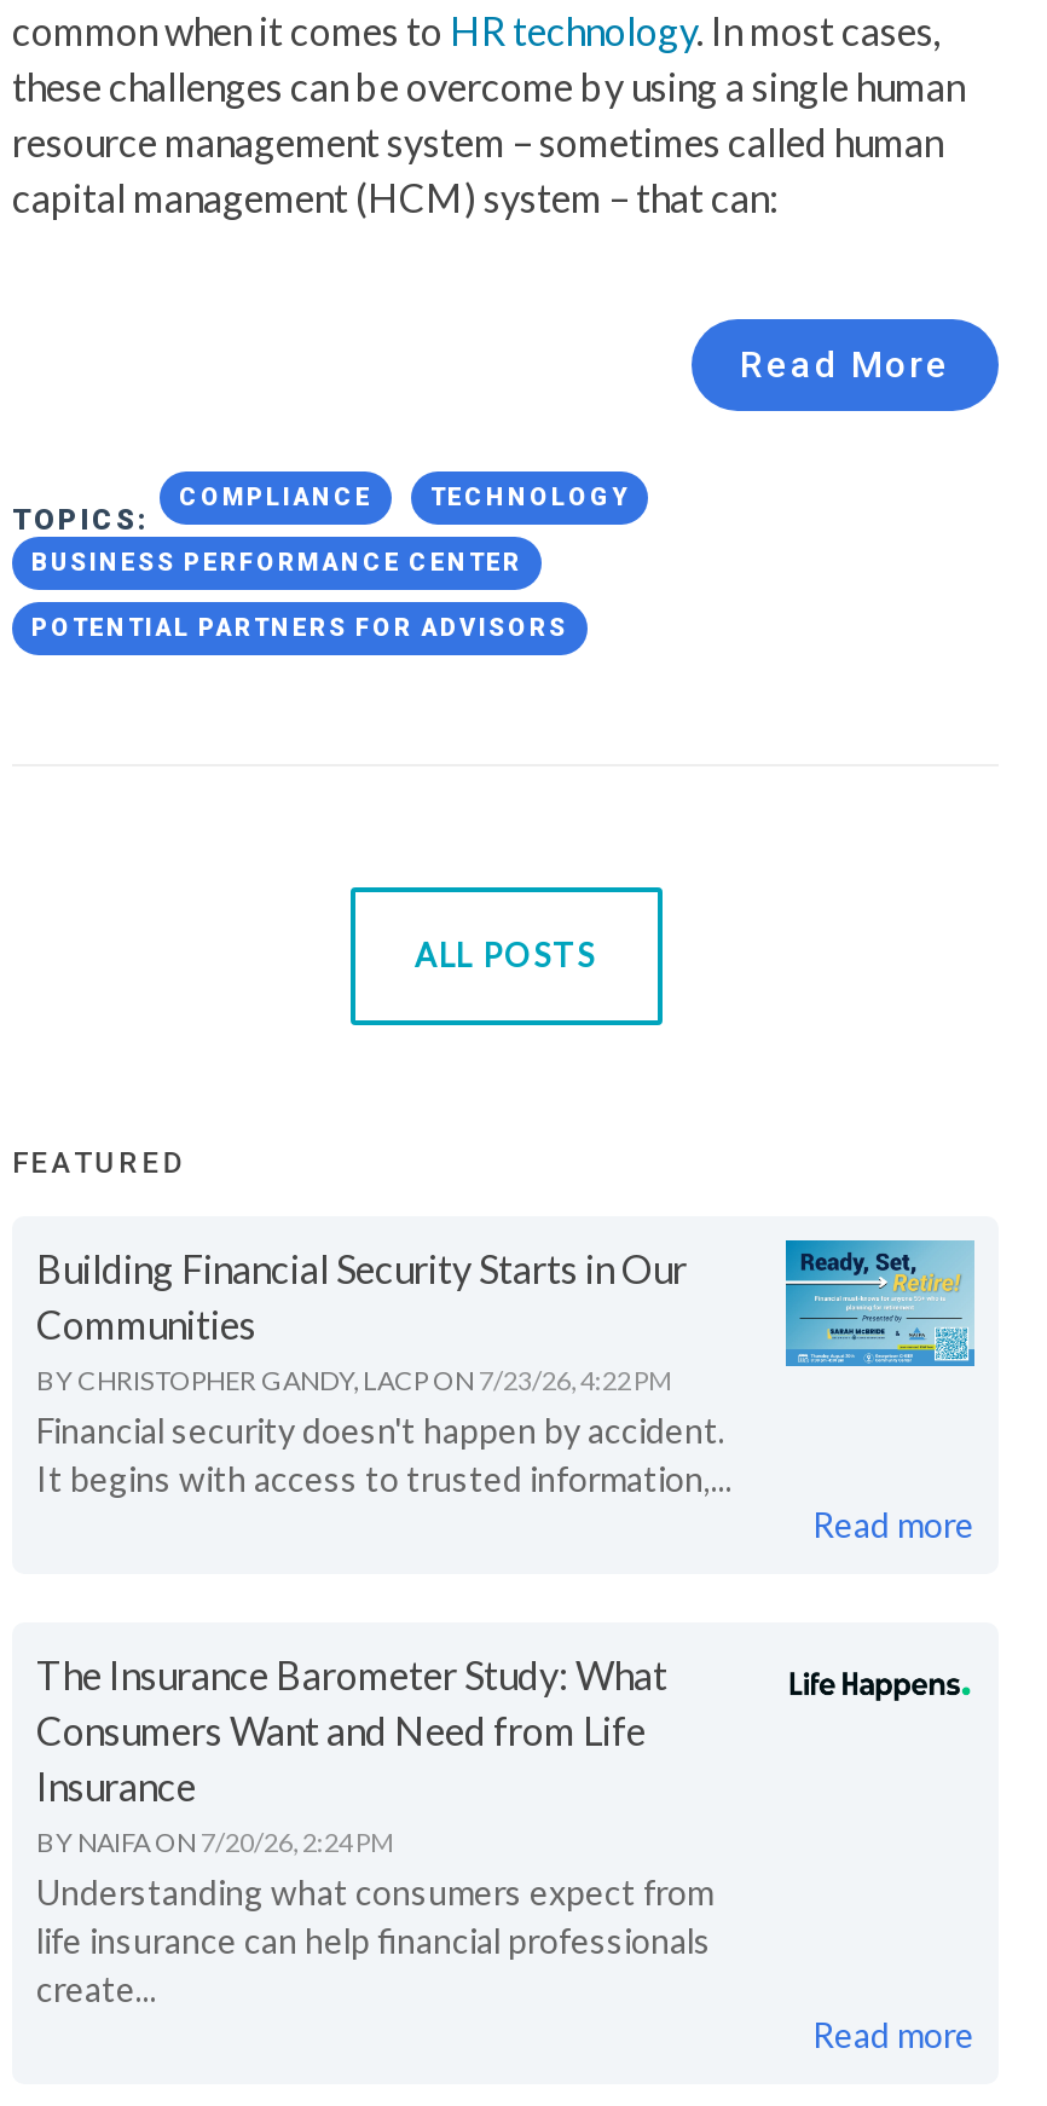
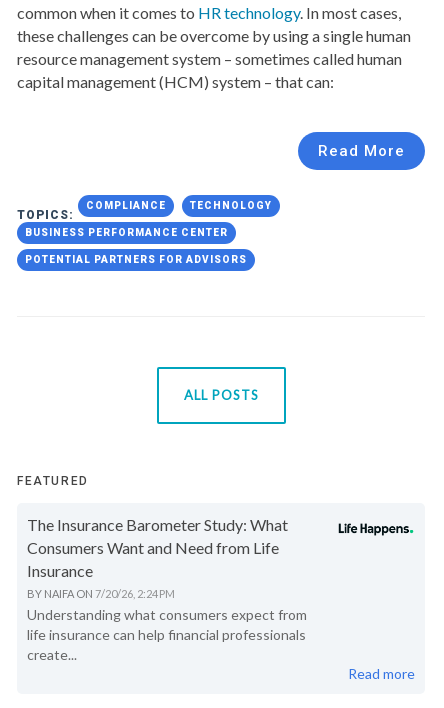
[36,1238,977,1545] [image] | Building Financial Security Starts in Our | Communities | BY CHRISTOPHER GANDY, LACP ON 7/23/26, 4:22 PM | Financial security doesn't happen by accident. | It begins with access to trusted information,... | Read more -> none

